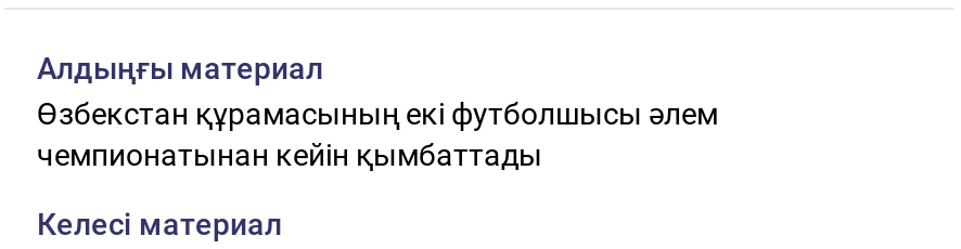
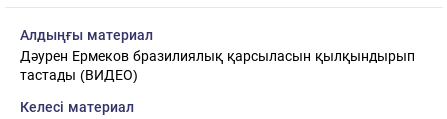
[37,96,718,172] Өзбекстан құрамасының екі футболшысы әлем | чемпионатынан кейін қымбаттады -> [20,48,415,83] Дәурен Ермеков бразилиялық қарсыласын қылқындырып | тастады (ВИДЕО)

